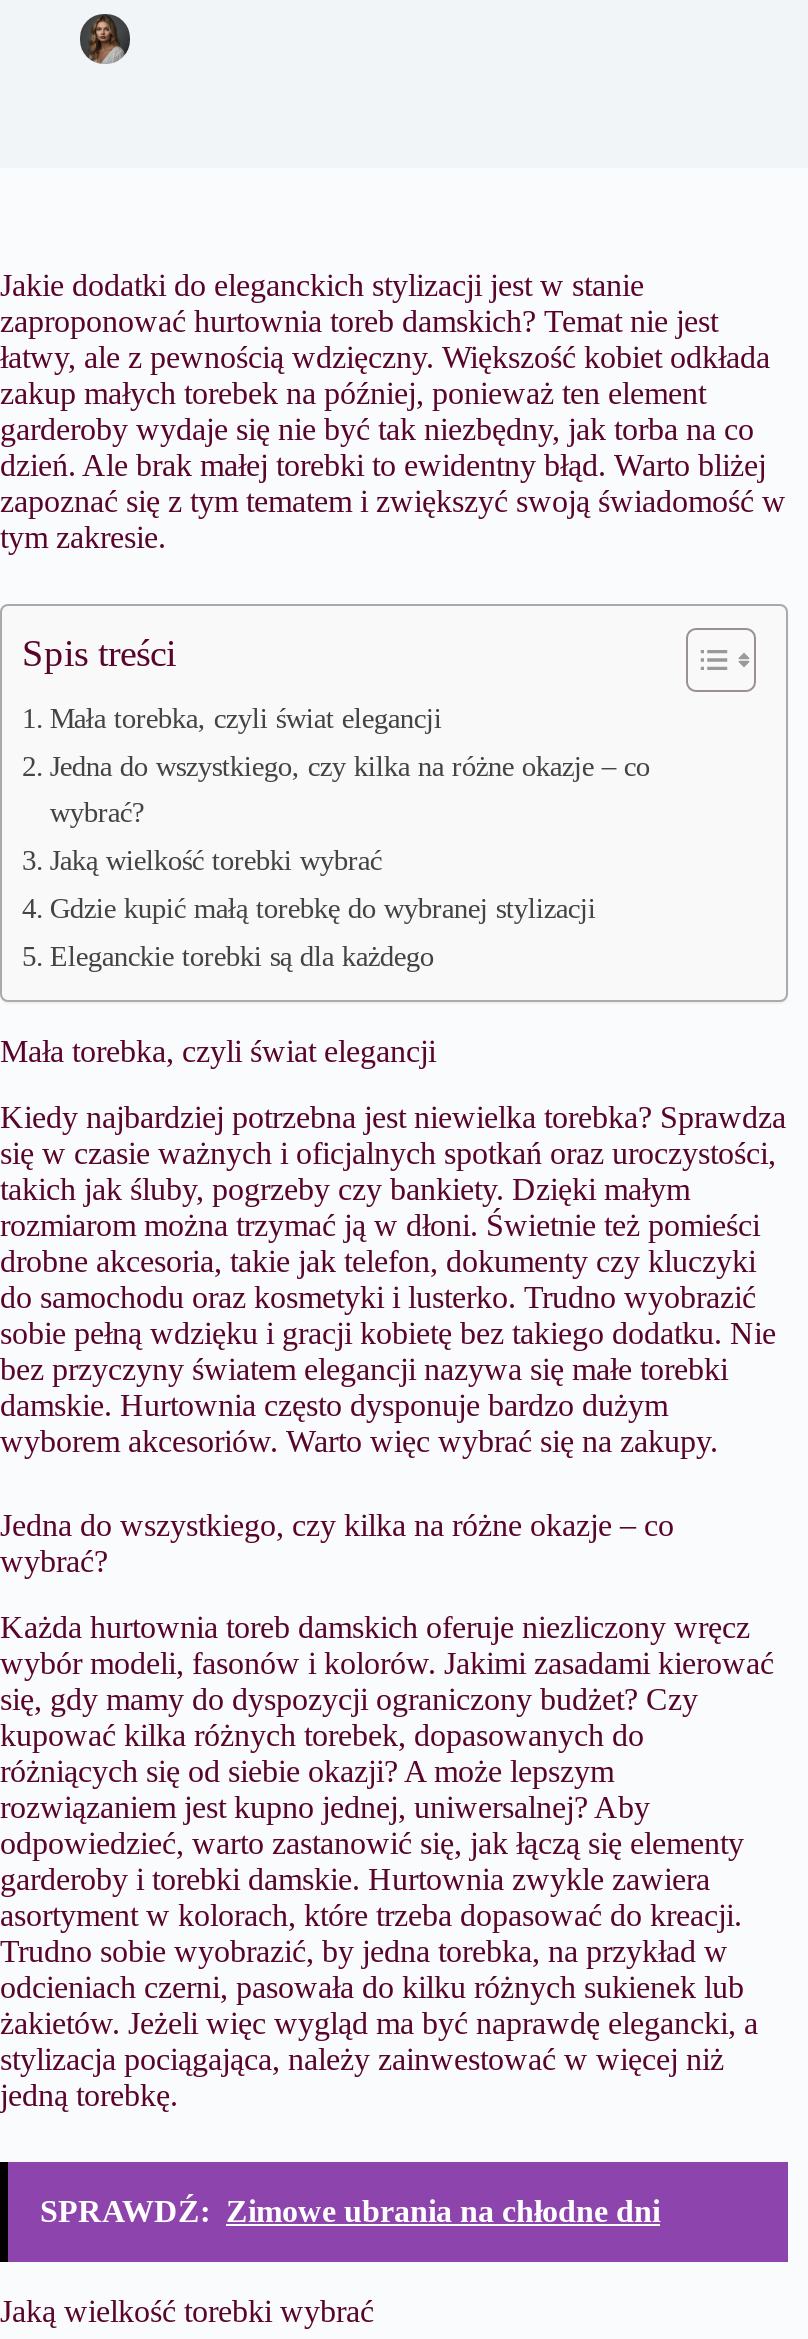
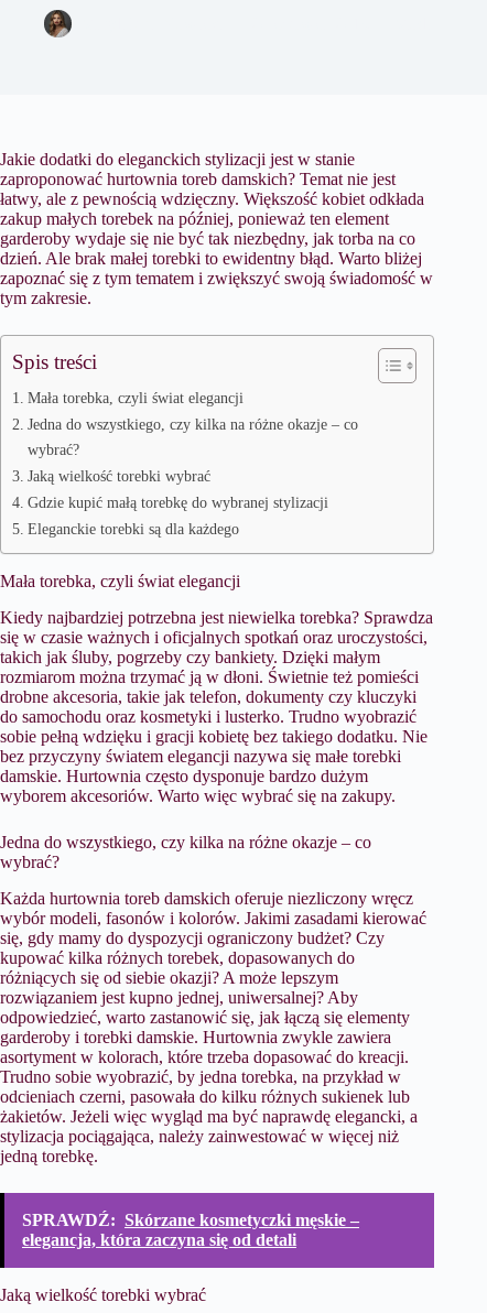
[40,2193,660,2227] SPRAWDŹ: Zimowe ubrania na chłodne dni -> [22,1210,359,1249] SPRAWDŹ: Skórzane kosmetyczki męskie – | elegancja, która zaczyna się od detali

